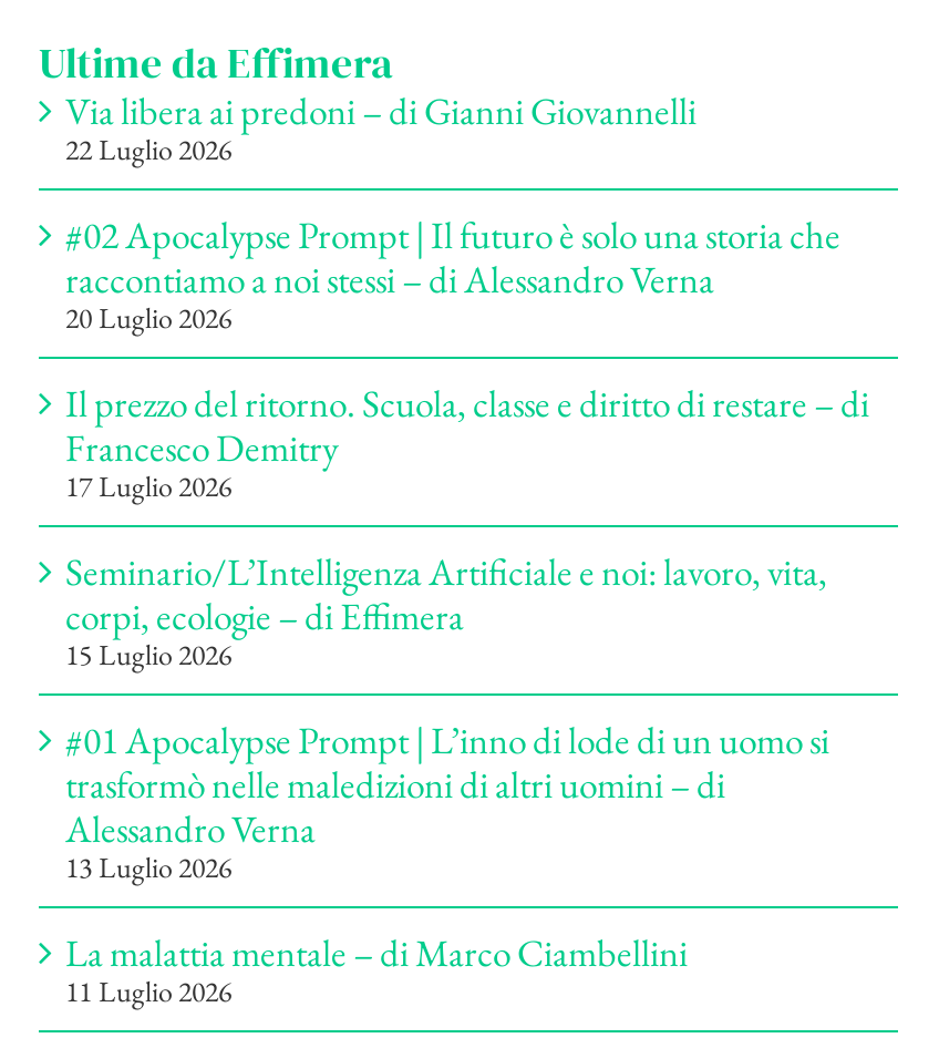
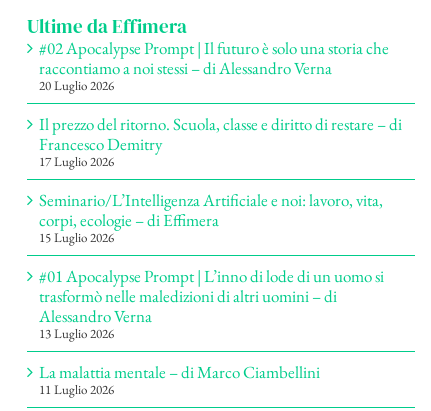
[65,86,696,168] Via libera ai predoni – di Gianni Giovannelli | 22 Luglio 2026 -> none

